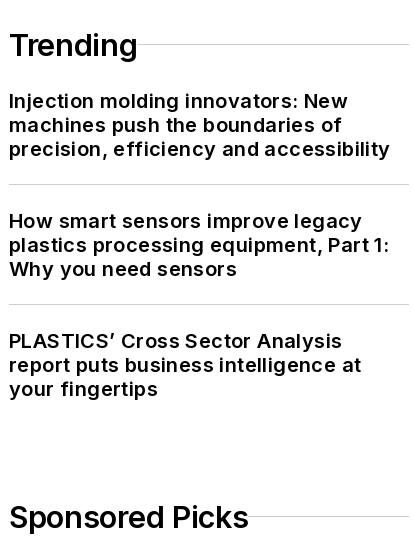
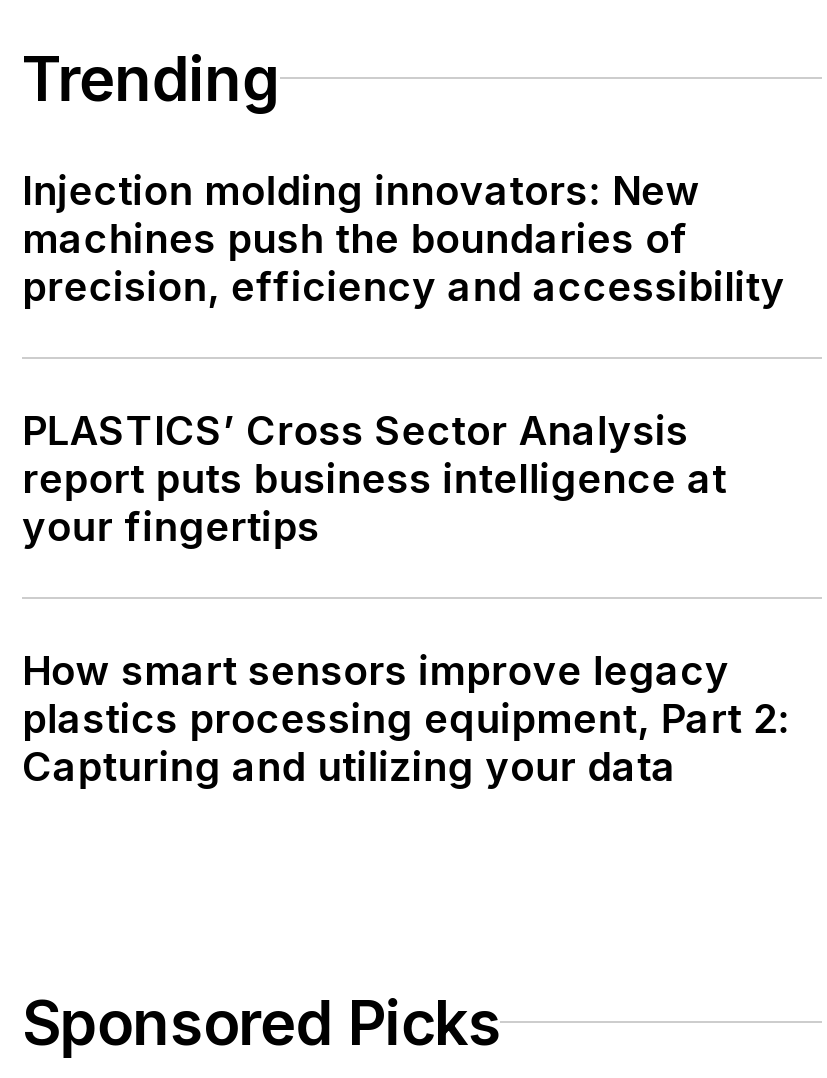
moved [9,209,363,233] -> [22,646,730,694]: How smart sensors improve legacy
[9,233,389,281] plastics processing equipment, Part 1: | Why you need sensors -> none
moved [9,329,361,401] -> [22,406,727,550]: PLASTICS’ Cross Sector Analysis | report puts business intelligence at | your fingertips
none -> [22,694,790,790] plastics processing equipment, Part 2: | Capturing and utilizing your data

